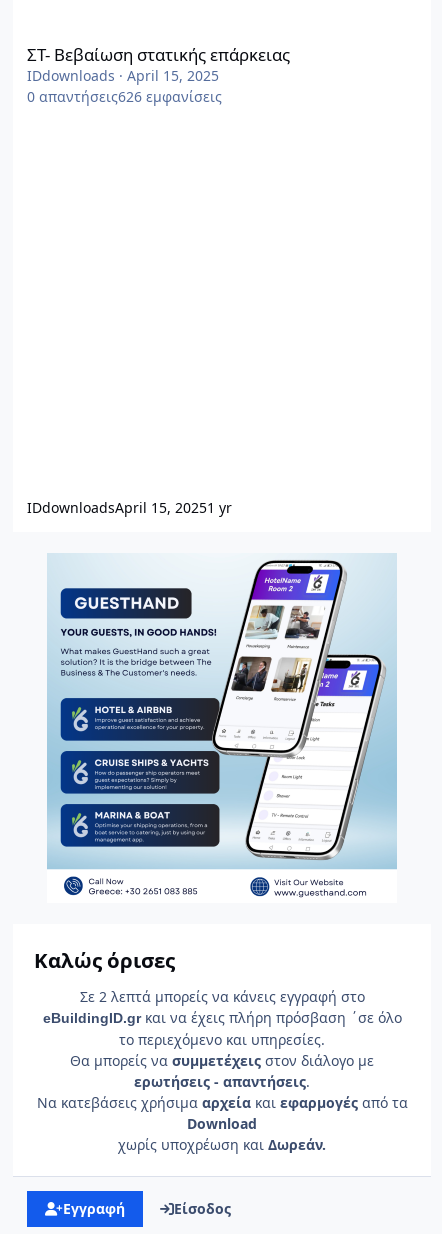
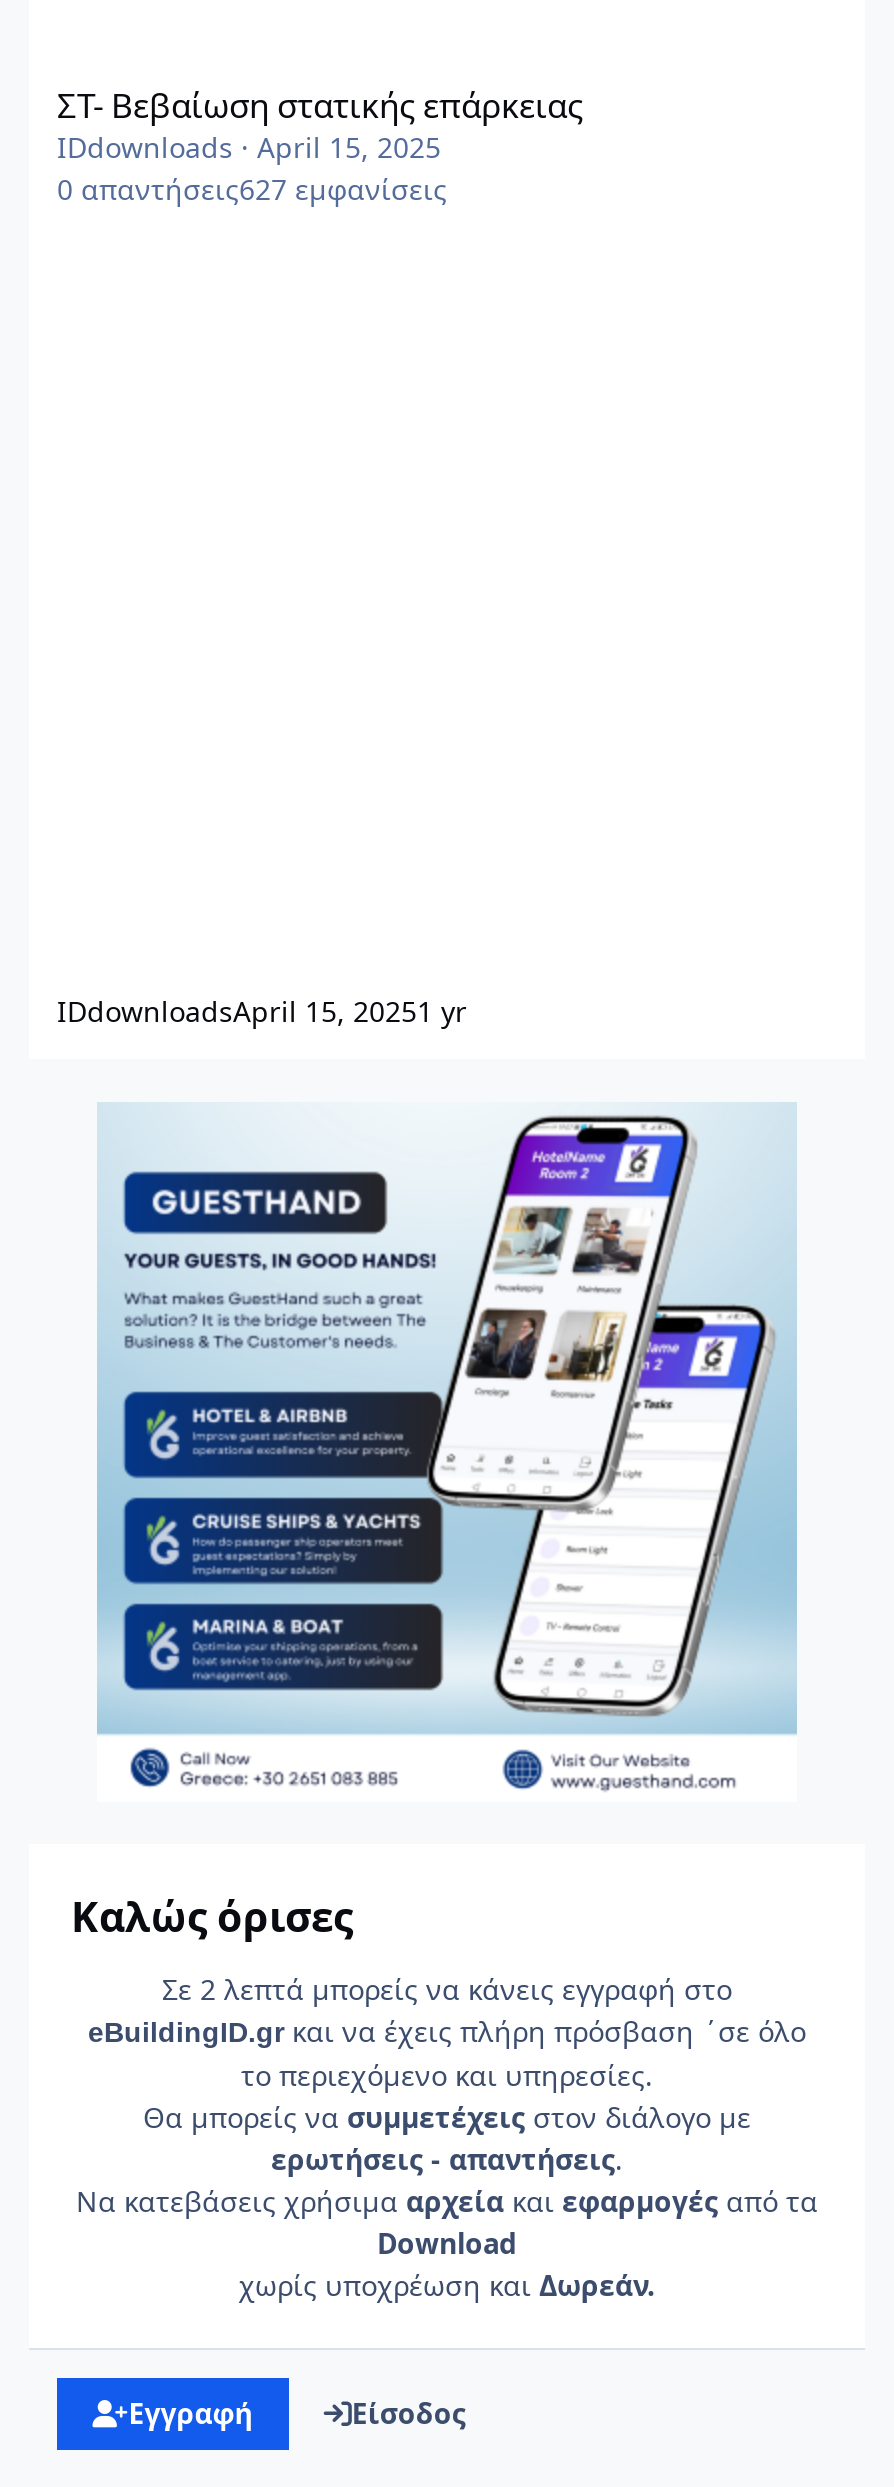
[27,87,222,106] 0 απαντήσεις626 εμφανίσεις -> [57,169,447,207] 0 απαντήσεις627 εμφανίσεις

